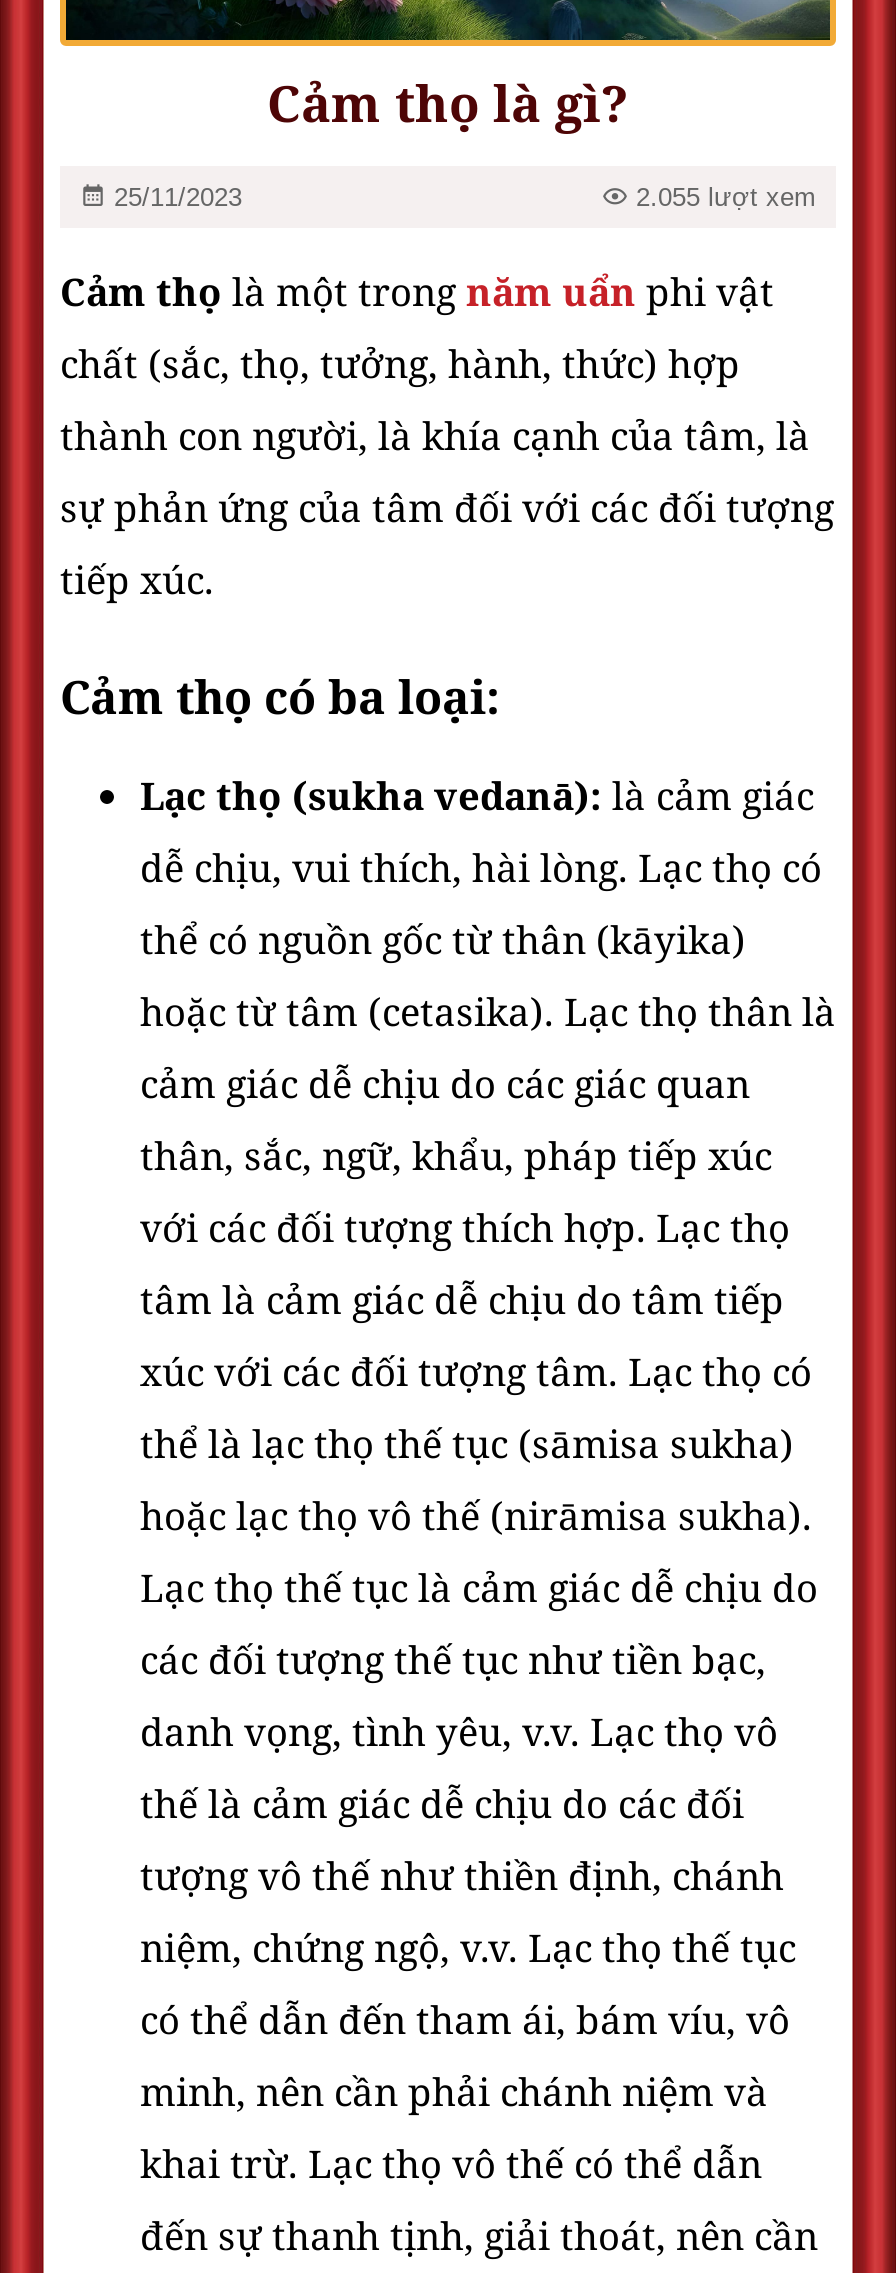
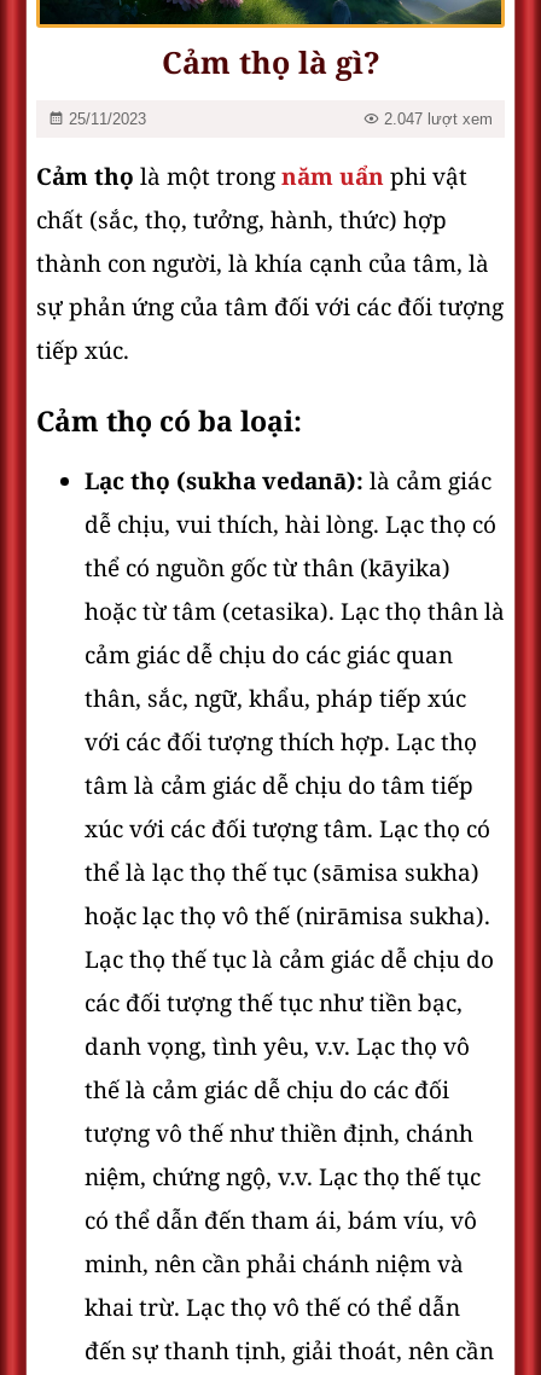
[628,181,816,211] 2.055 lượt xem -> [379,110,493,128] 2.047 lượt xem

